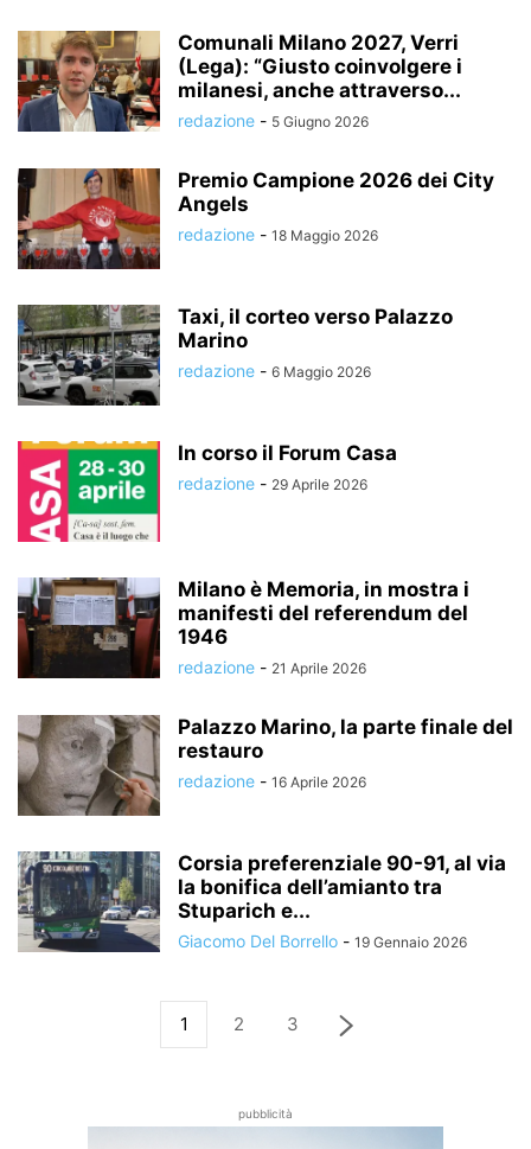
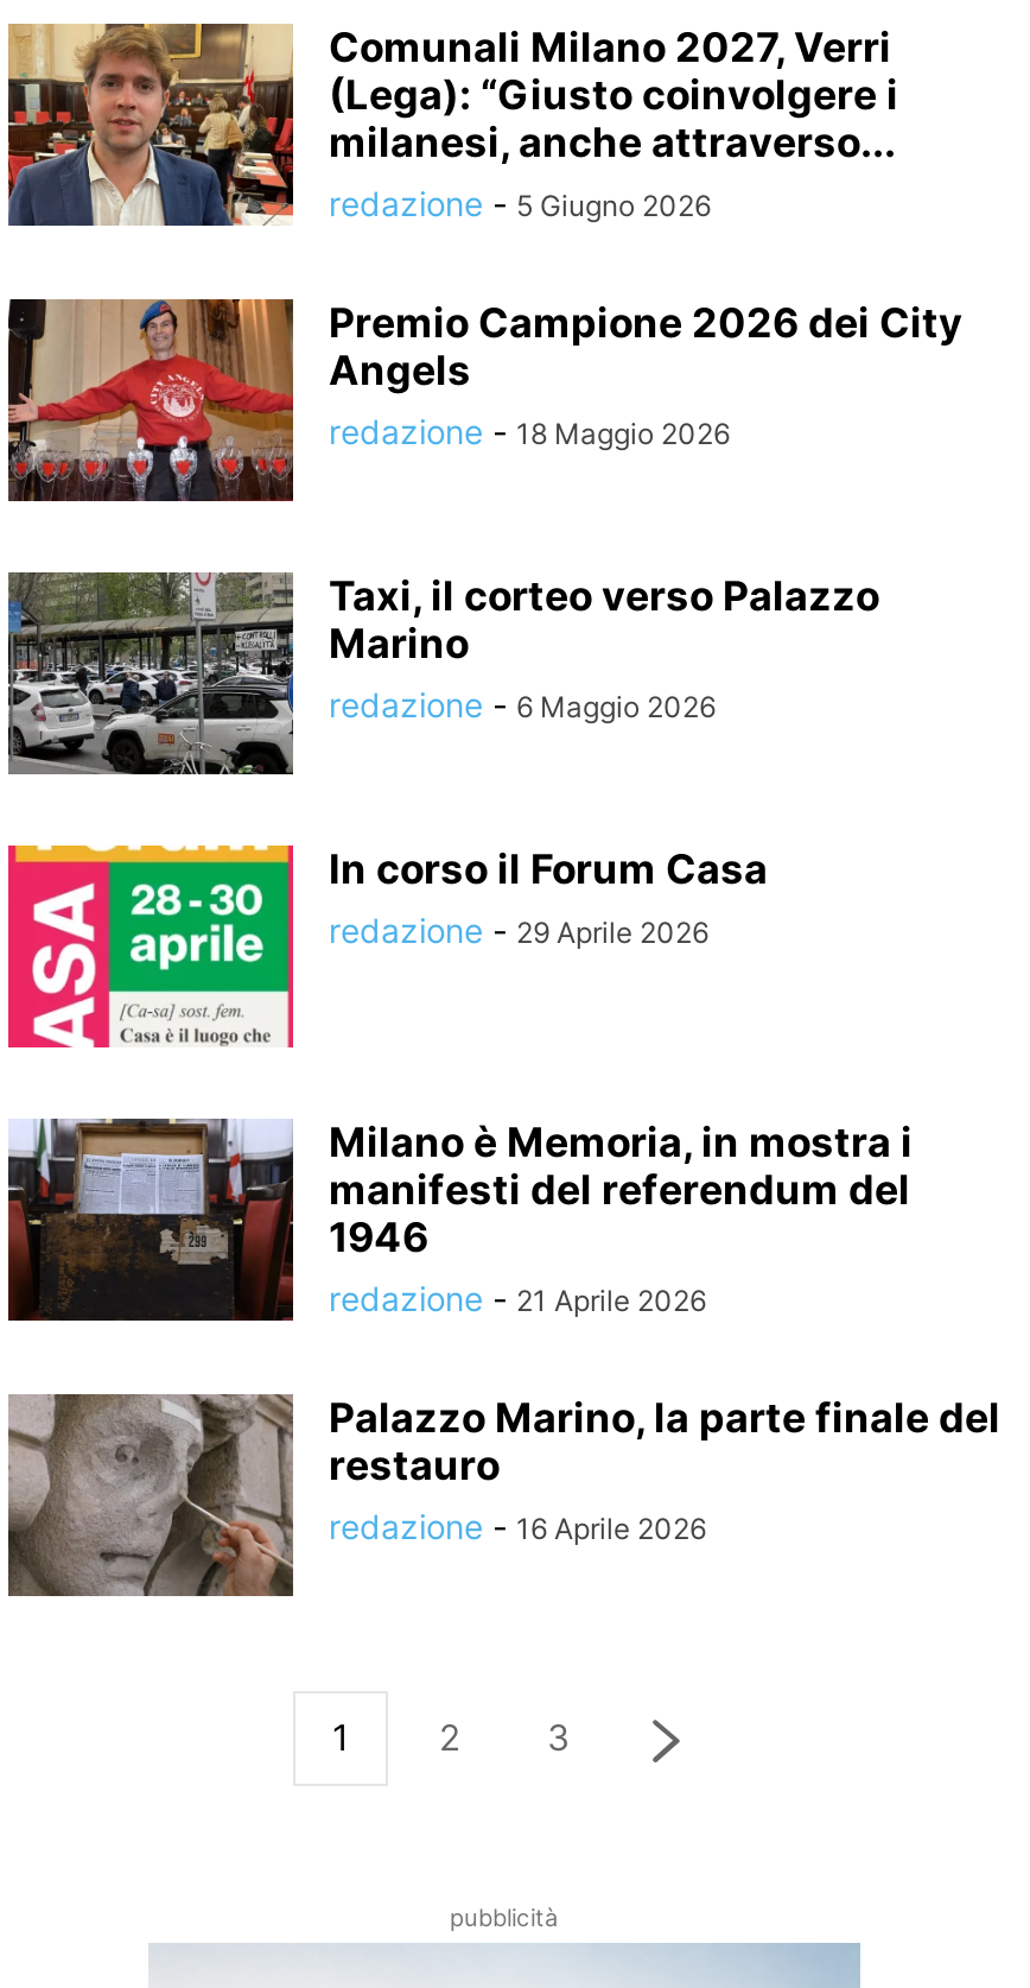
[18,850,506,952] [image] | Corsia preferenziale 90-91, al via | la bonifica dell’amianto tra | Stuparich e... | Giacomo Del Borrello - 19 Gennaio 2026 -> none

